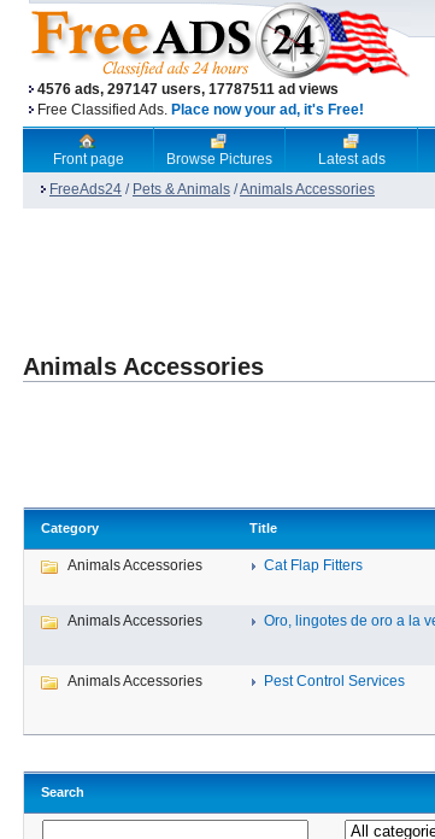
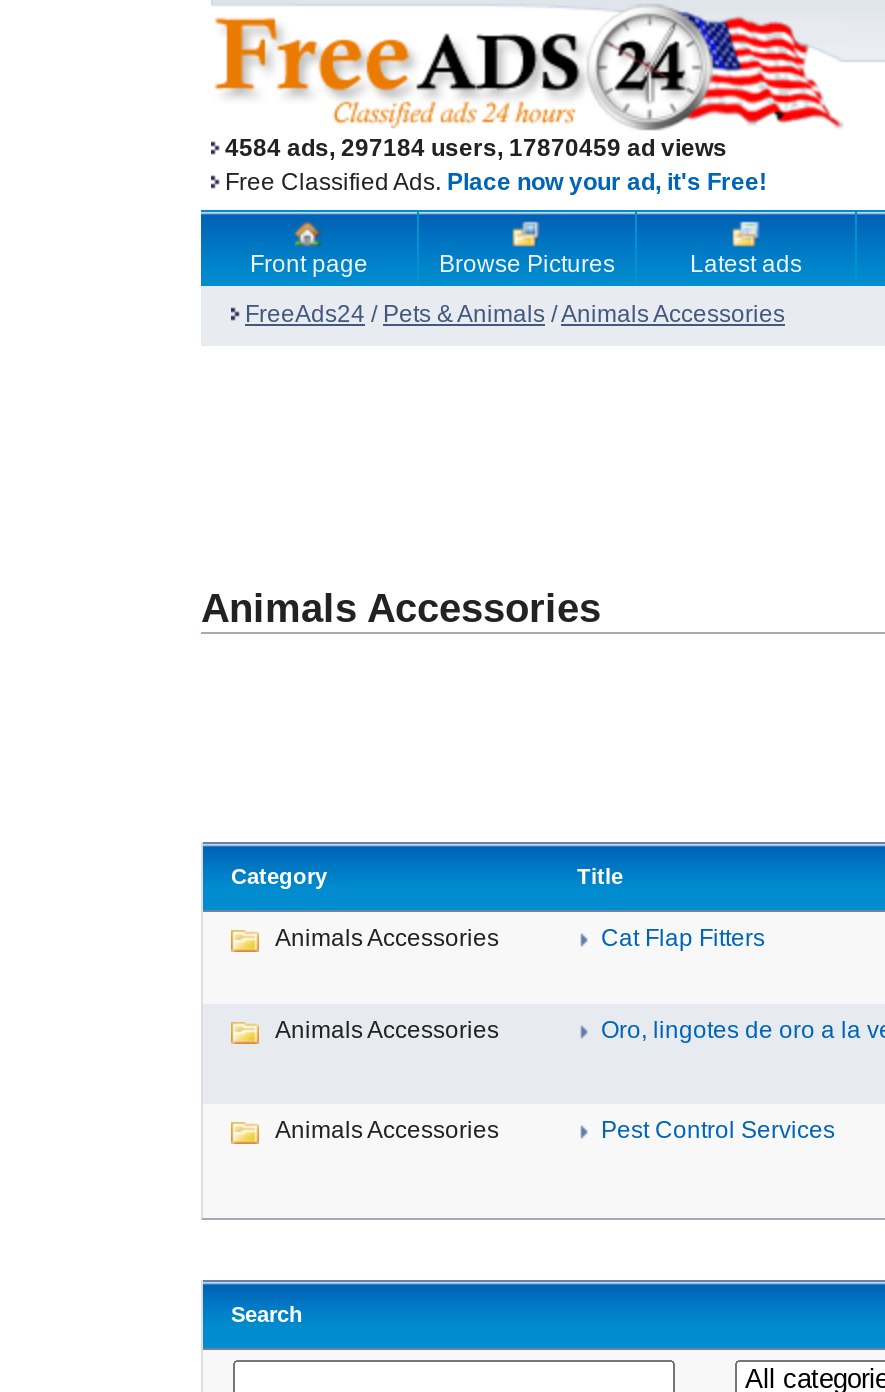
[37,81,339,98] 4576 ads, 297147 users, 17787511 ad views -> [225,134,727,162] 4584 ads, 297184 users, 17870459 ad views

